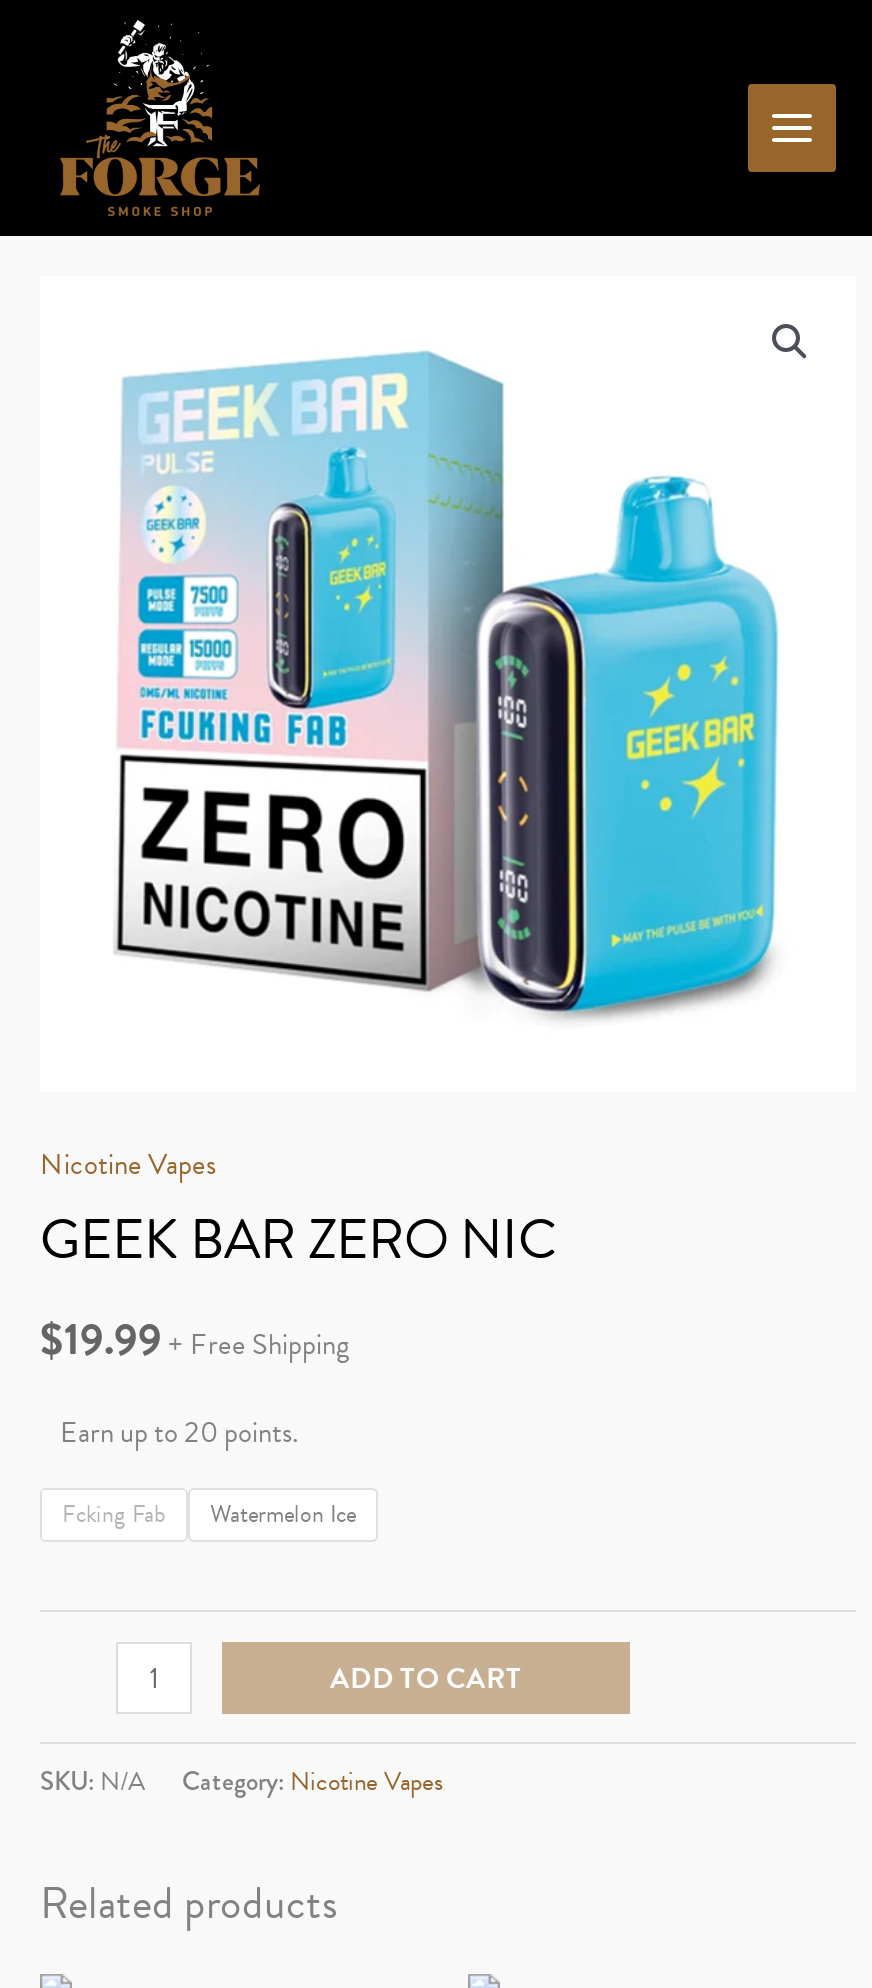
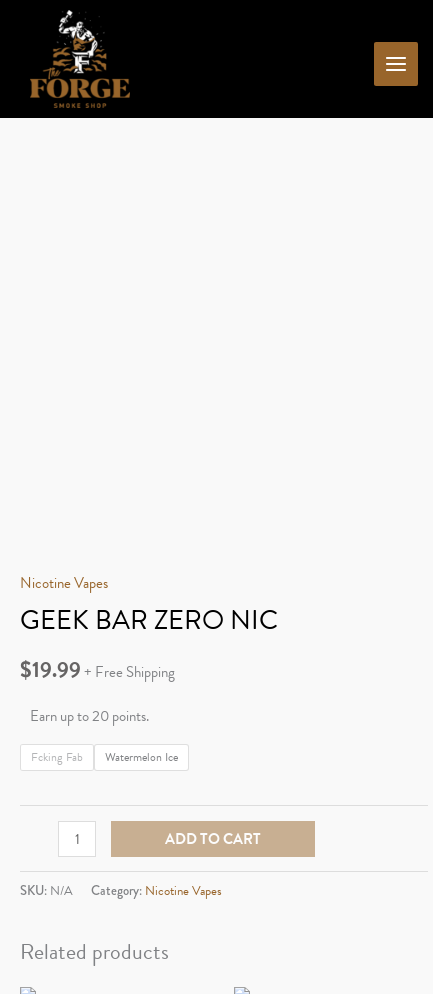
[114,322,806,1018] [image] -> none

